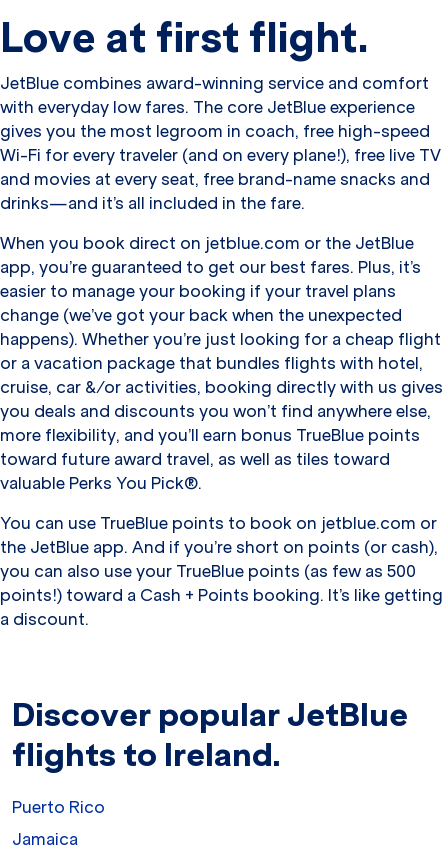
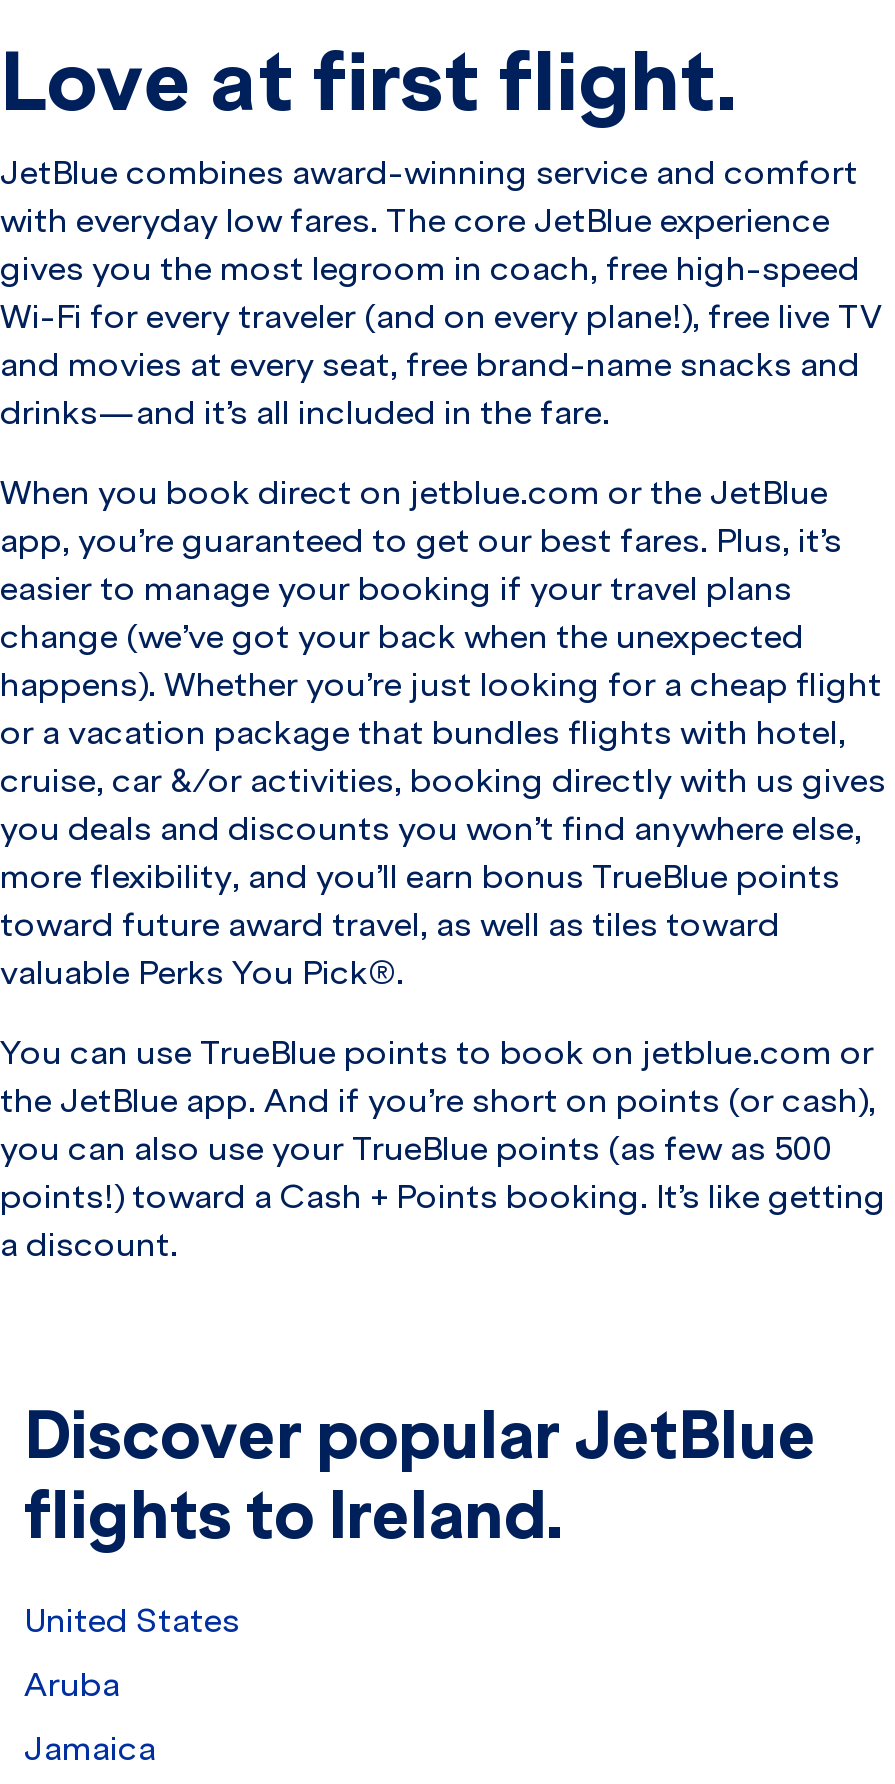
[12,797,105,817] Puerto Rico -> [24,1600,240,1704] United States | Aruba

